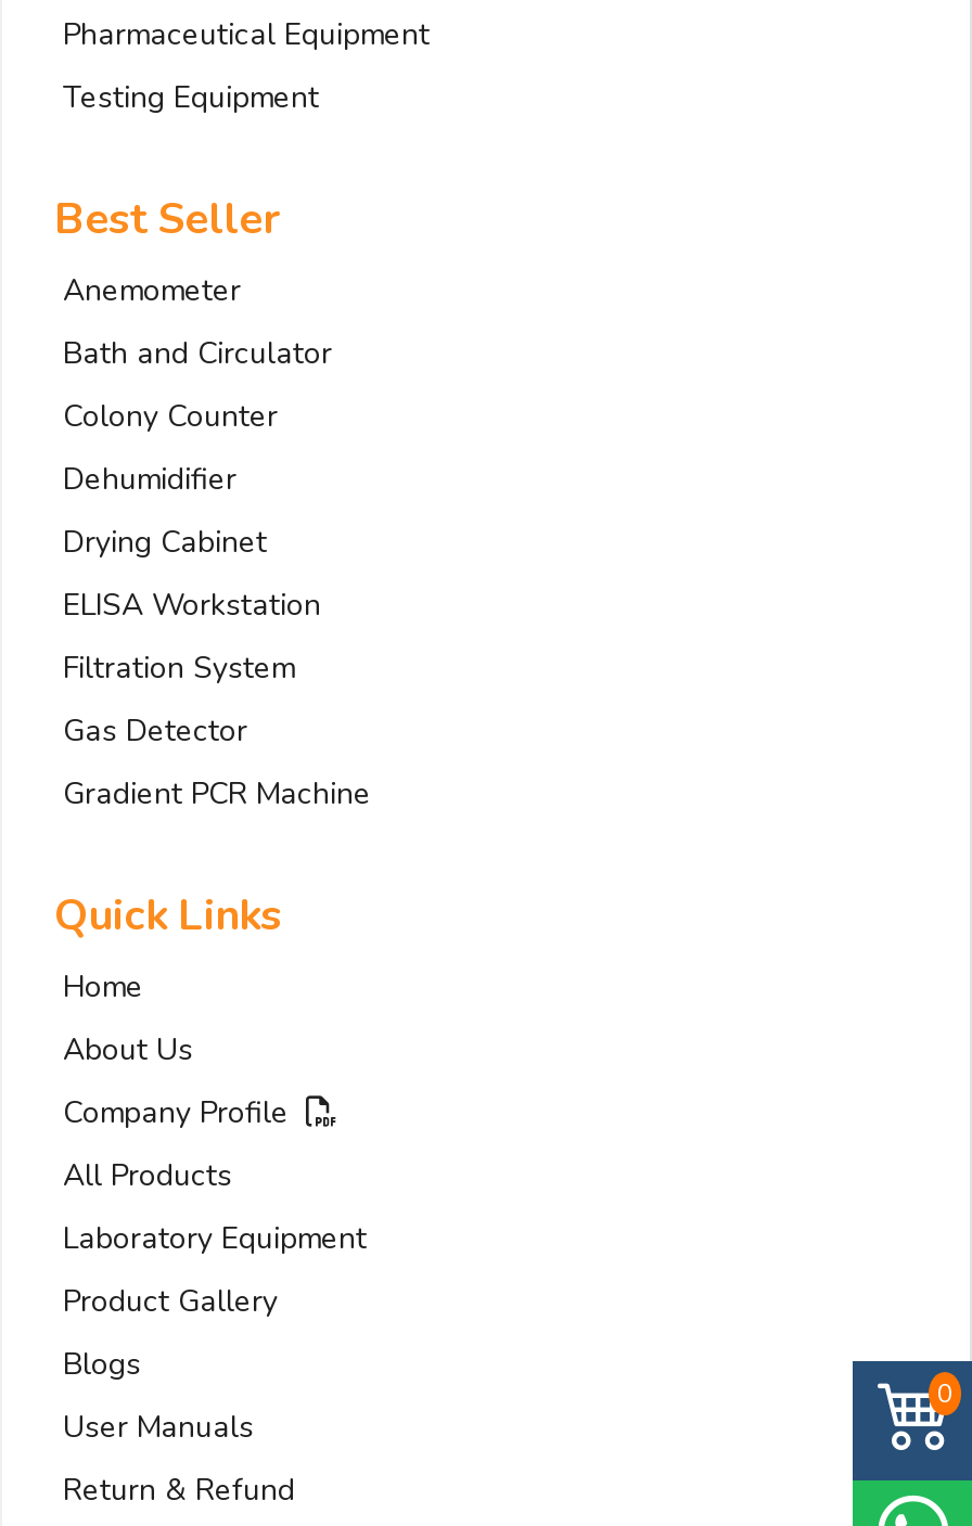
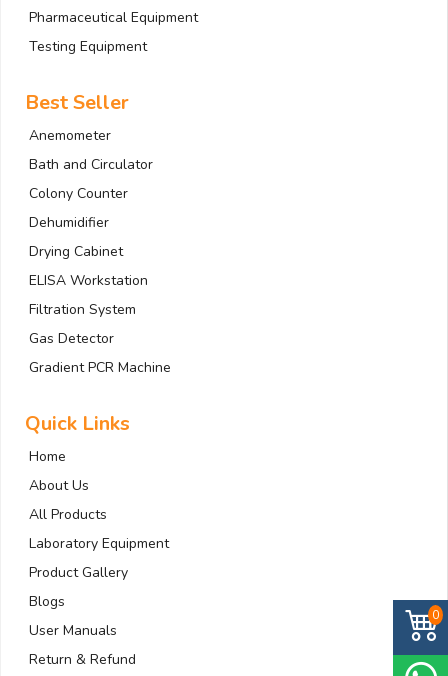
[63,1091,306,1133] Company Profile -> none

